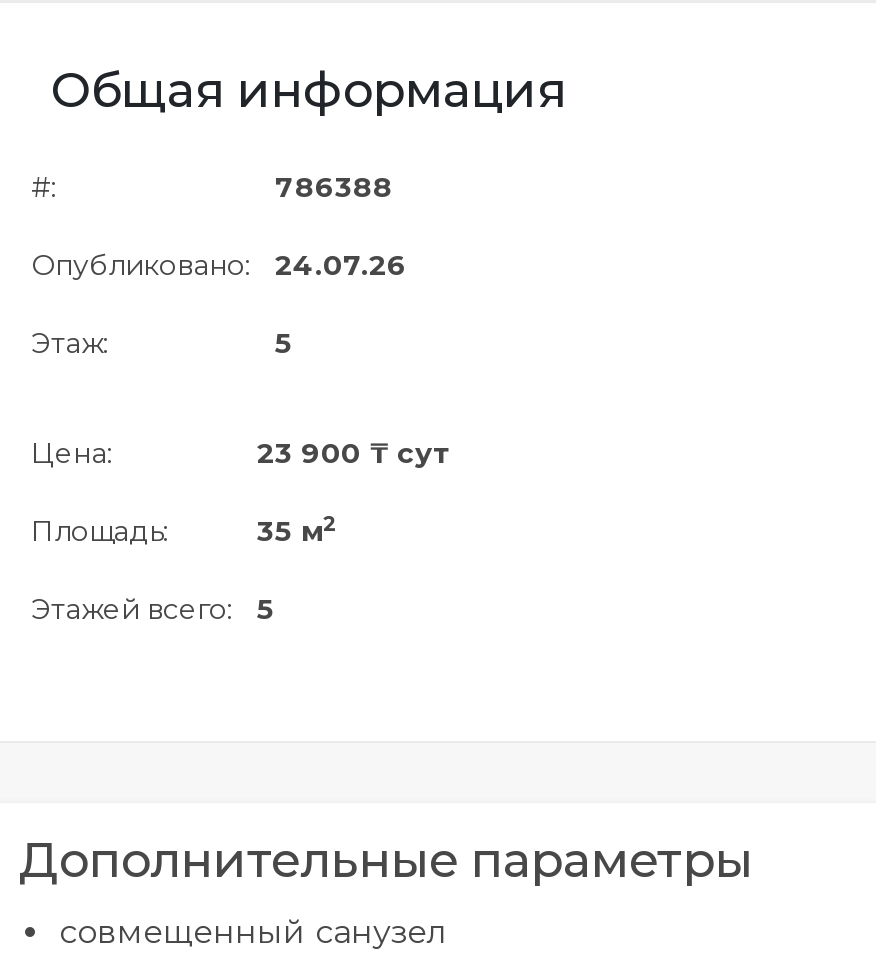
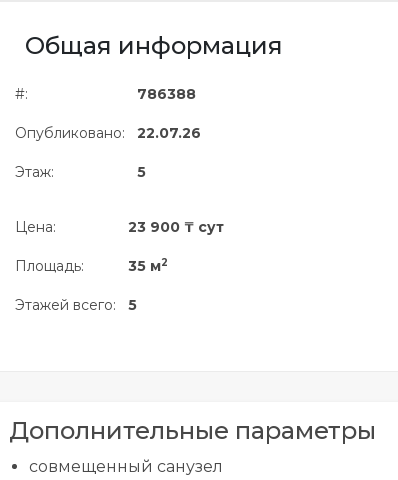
[31,247,407,283] Опубликовано: 24.07.26 -> [15,124,201,142] Опубликовано: 22.07.26

